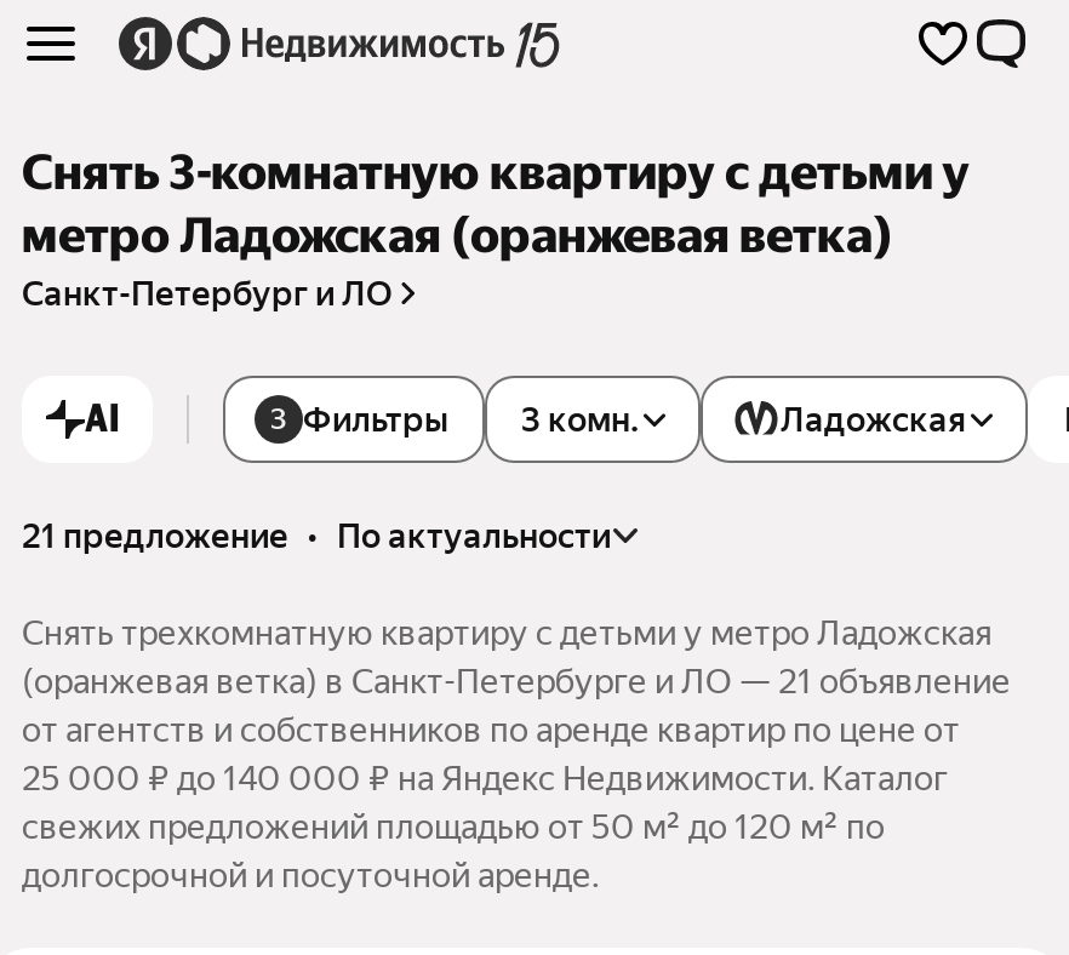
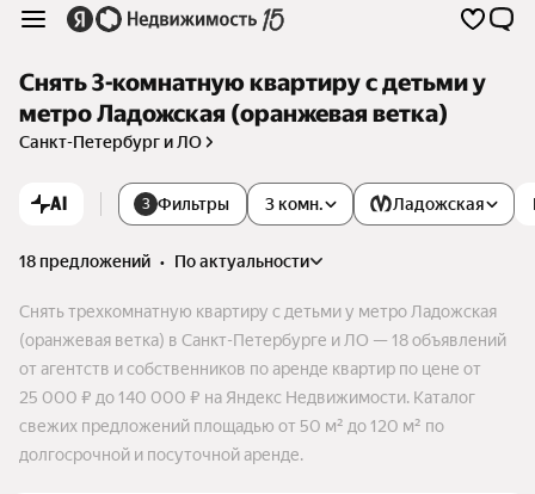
[22,517,611,556] 21 предложение • по актуальности -> [19,252,309,271] 18 предложений • по актуальности
[22,662,1011,701] (оранжевая ветка) в Санкт-Петербурге и ЛО — 21 объявление -> [19,331,506,350] (оранжевая ветка) в Санкт-Петербурге и ЛО — 18 объявлений

